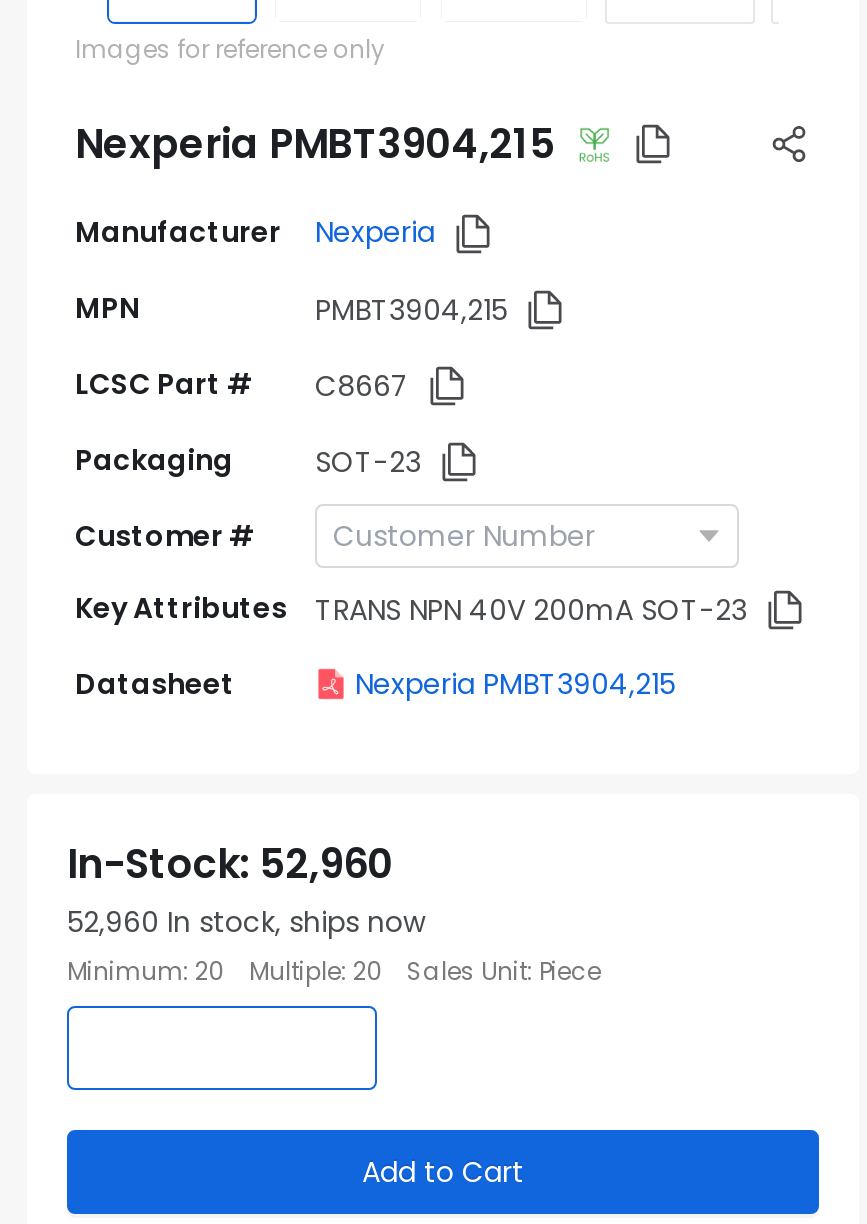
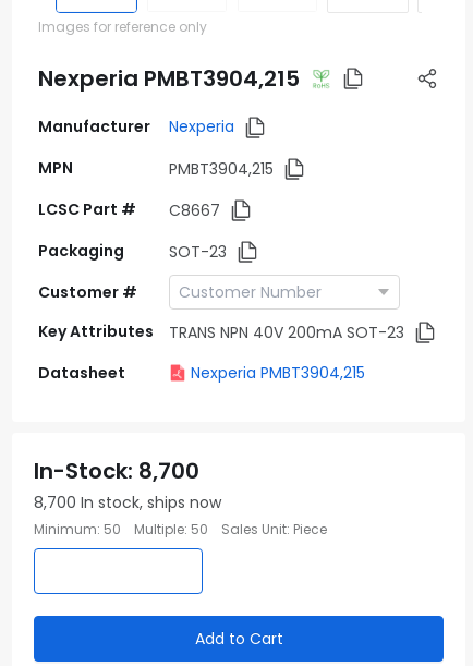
[67,836,393,892] In-Stock: 52,960 -> [34,456,199,486] In-Stock: 8,700
[67,902,425,942] 52,960 In stock, ships now -> [34,492,221,513] 8,700 In stock, ships now
[67,954,225,988] Minimum: 20 -> [34,520,121,538] Minimum: 50
[249,954,383,988] Multiple: 20 -> [134,520,208,538] Multiple: 50

